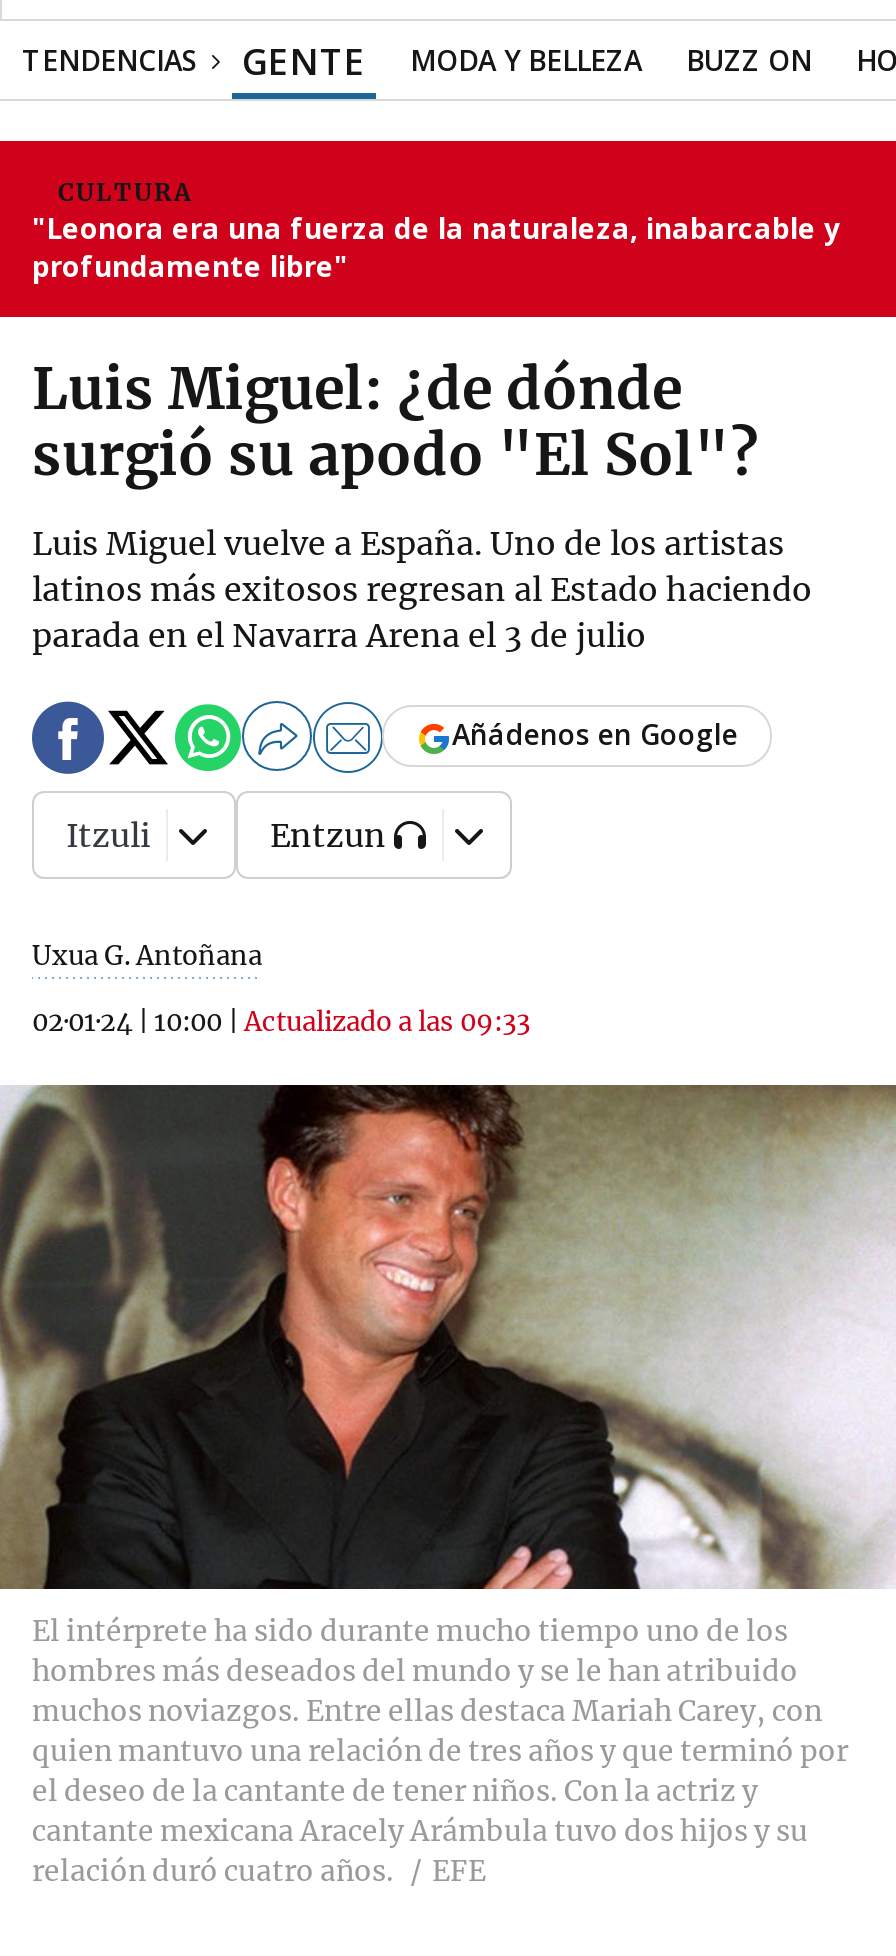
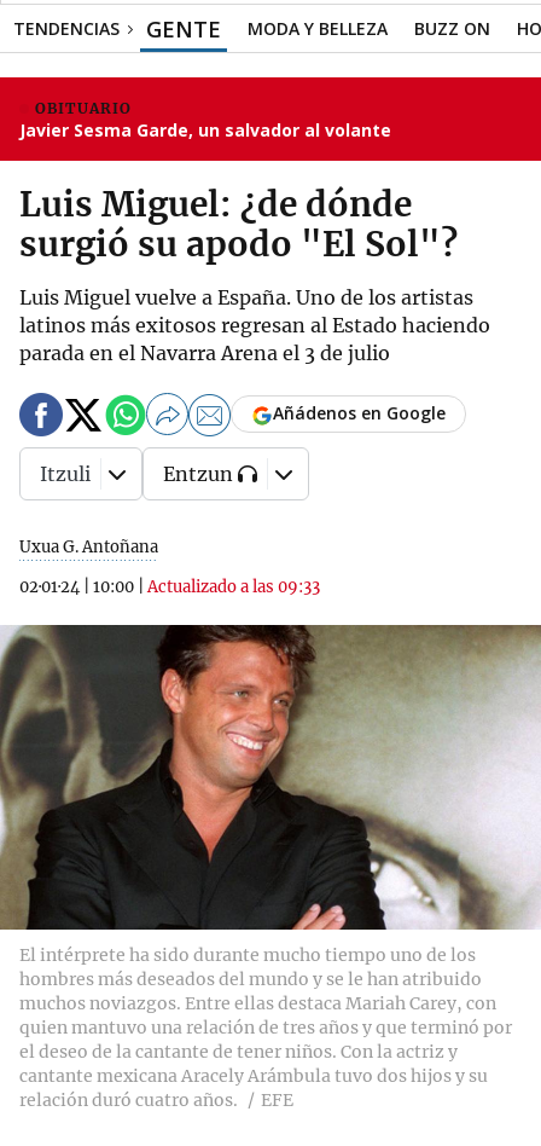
[32,177,840,285] CULTURA | "Leonora era una fuerza de la naturaleza, inabarcable y | profundamente libre" -> [19,99,391,141] OBITUARIO | Javier Sesma Garde, un salvador al volante

